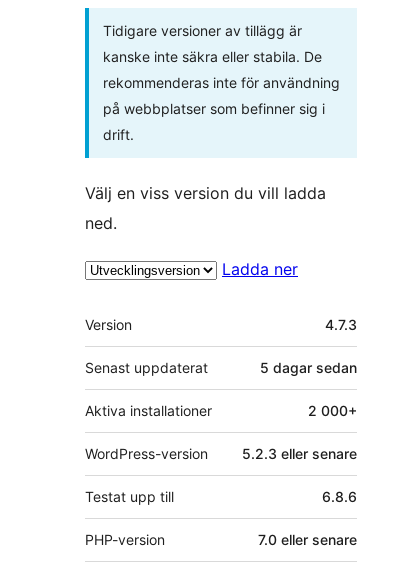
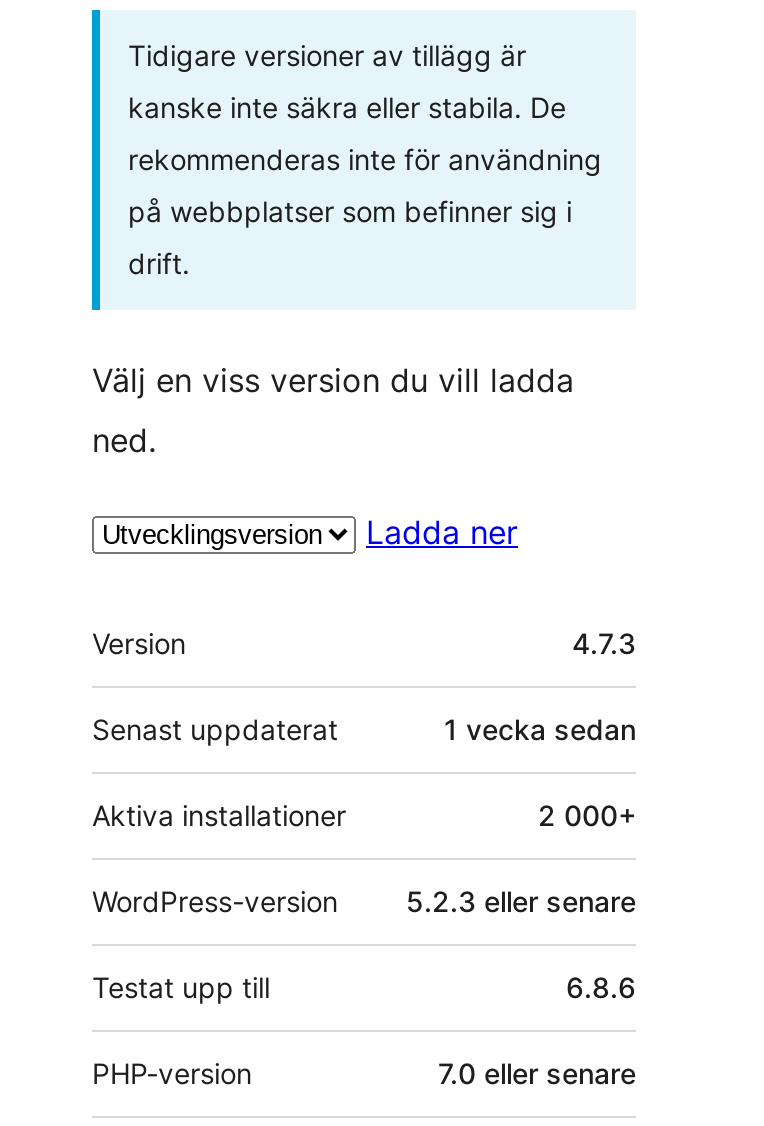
[260,359,357,376] 5 dagar sedan -> [444,711,636,745] 1 vecka sedan

